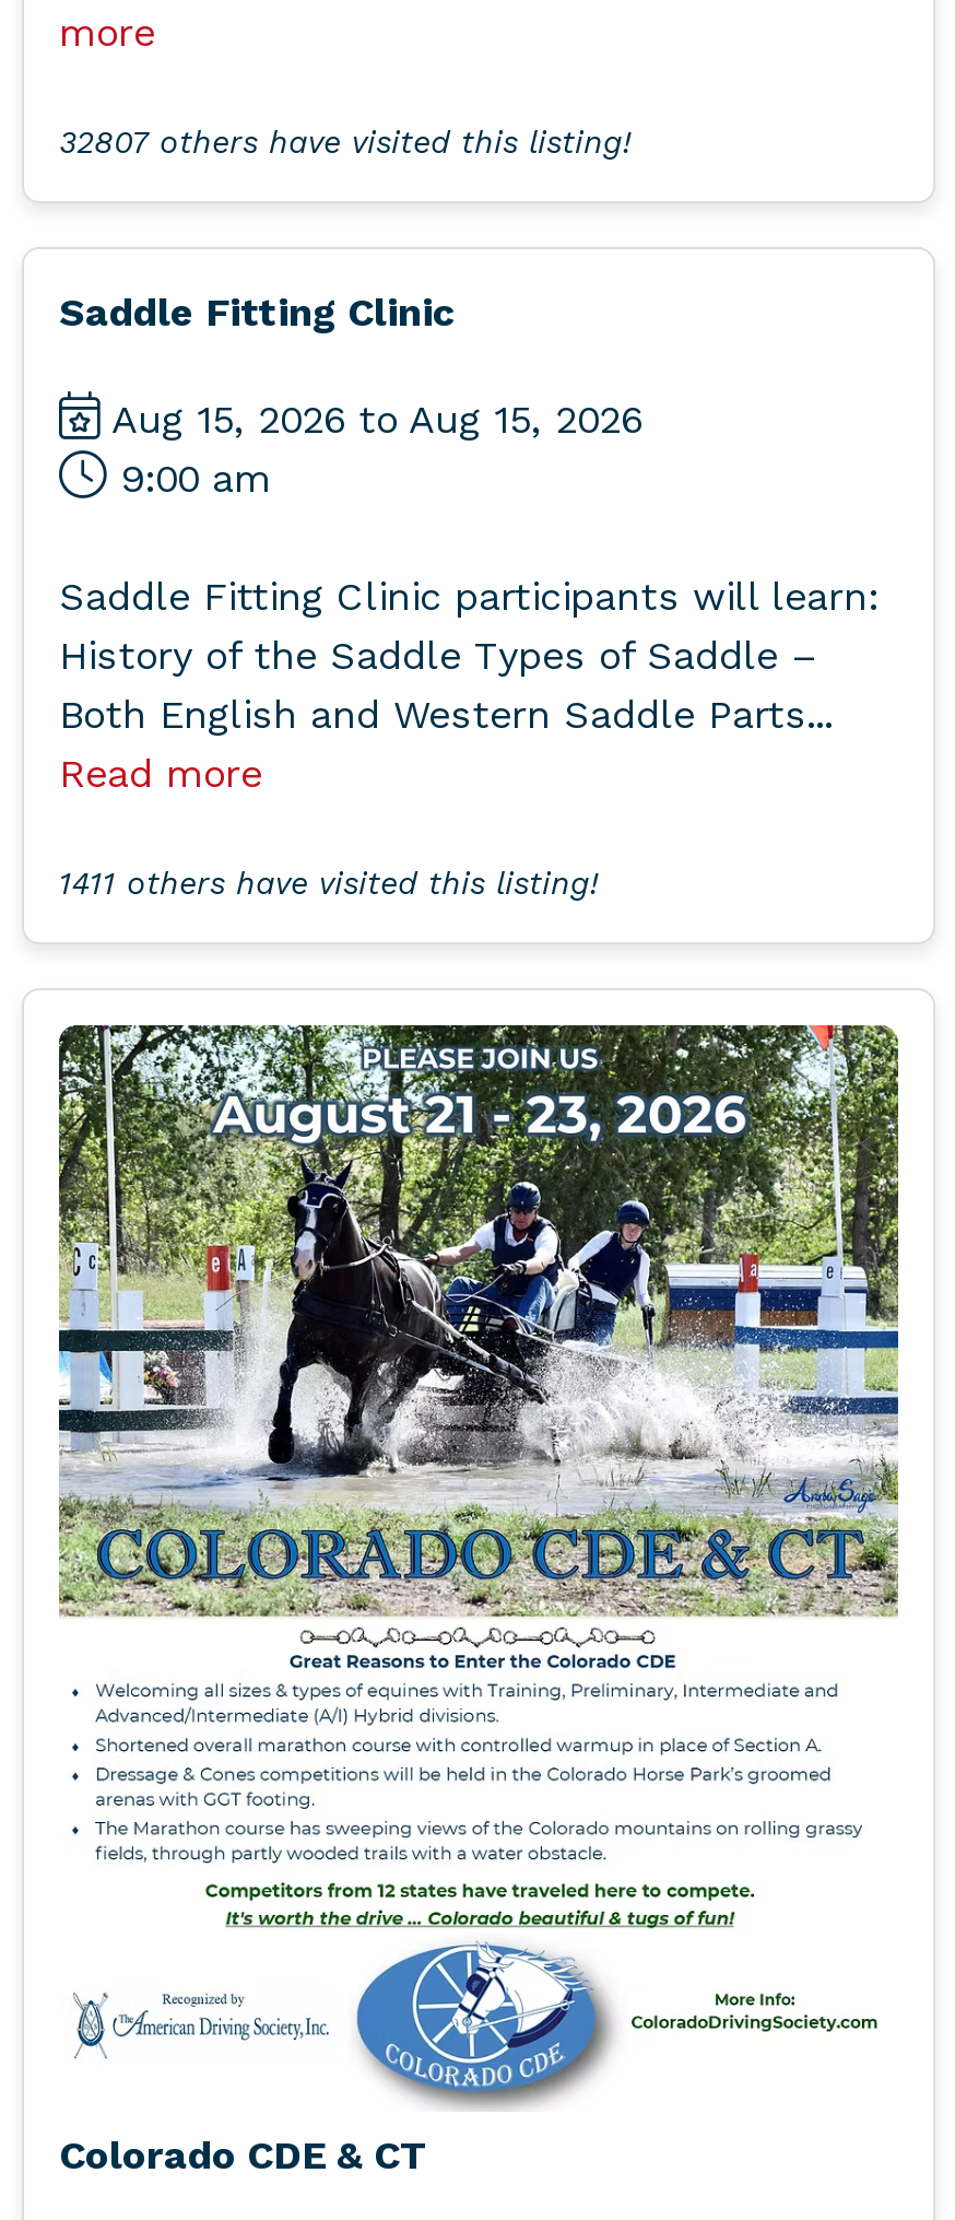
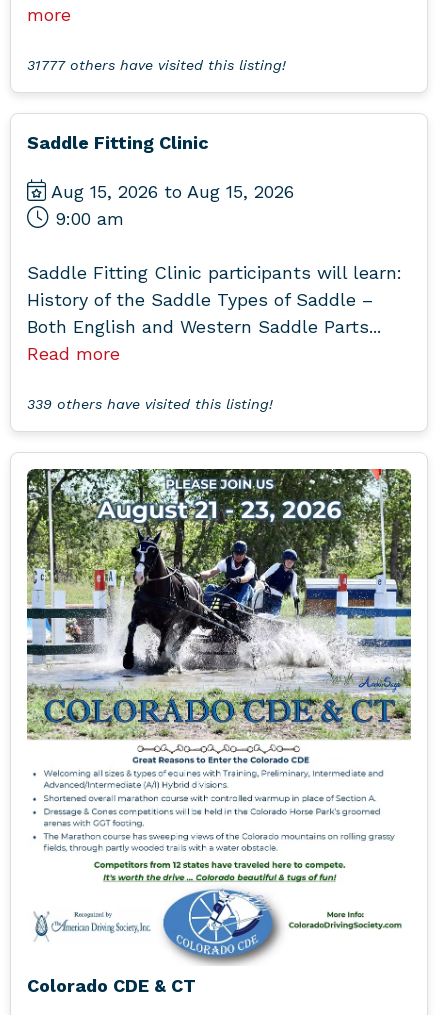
[59,126,632,161] 32807 others have visited this listing! -> [27,57,286,73] 31777 others have visited this listing!
[59,867,599,902] 1411 others have visited this listing! -> [27,396,273,412] 339 others have visited this listing!

